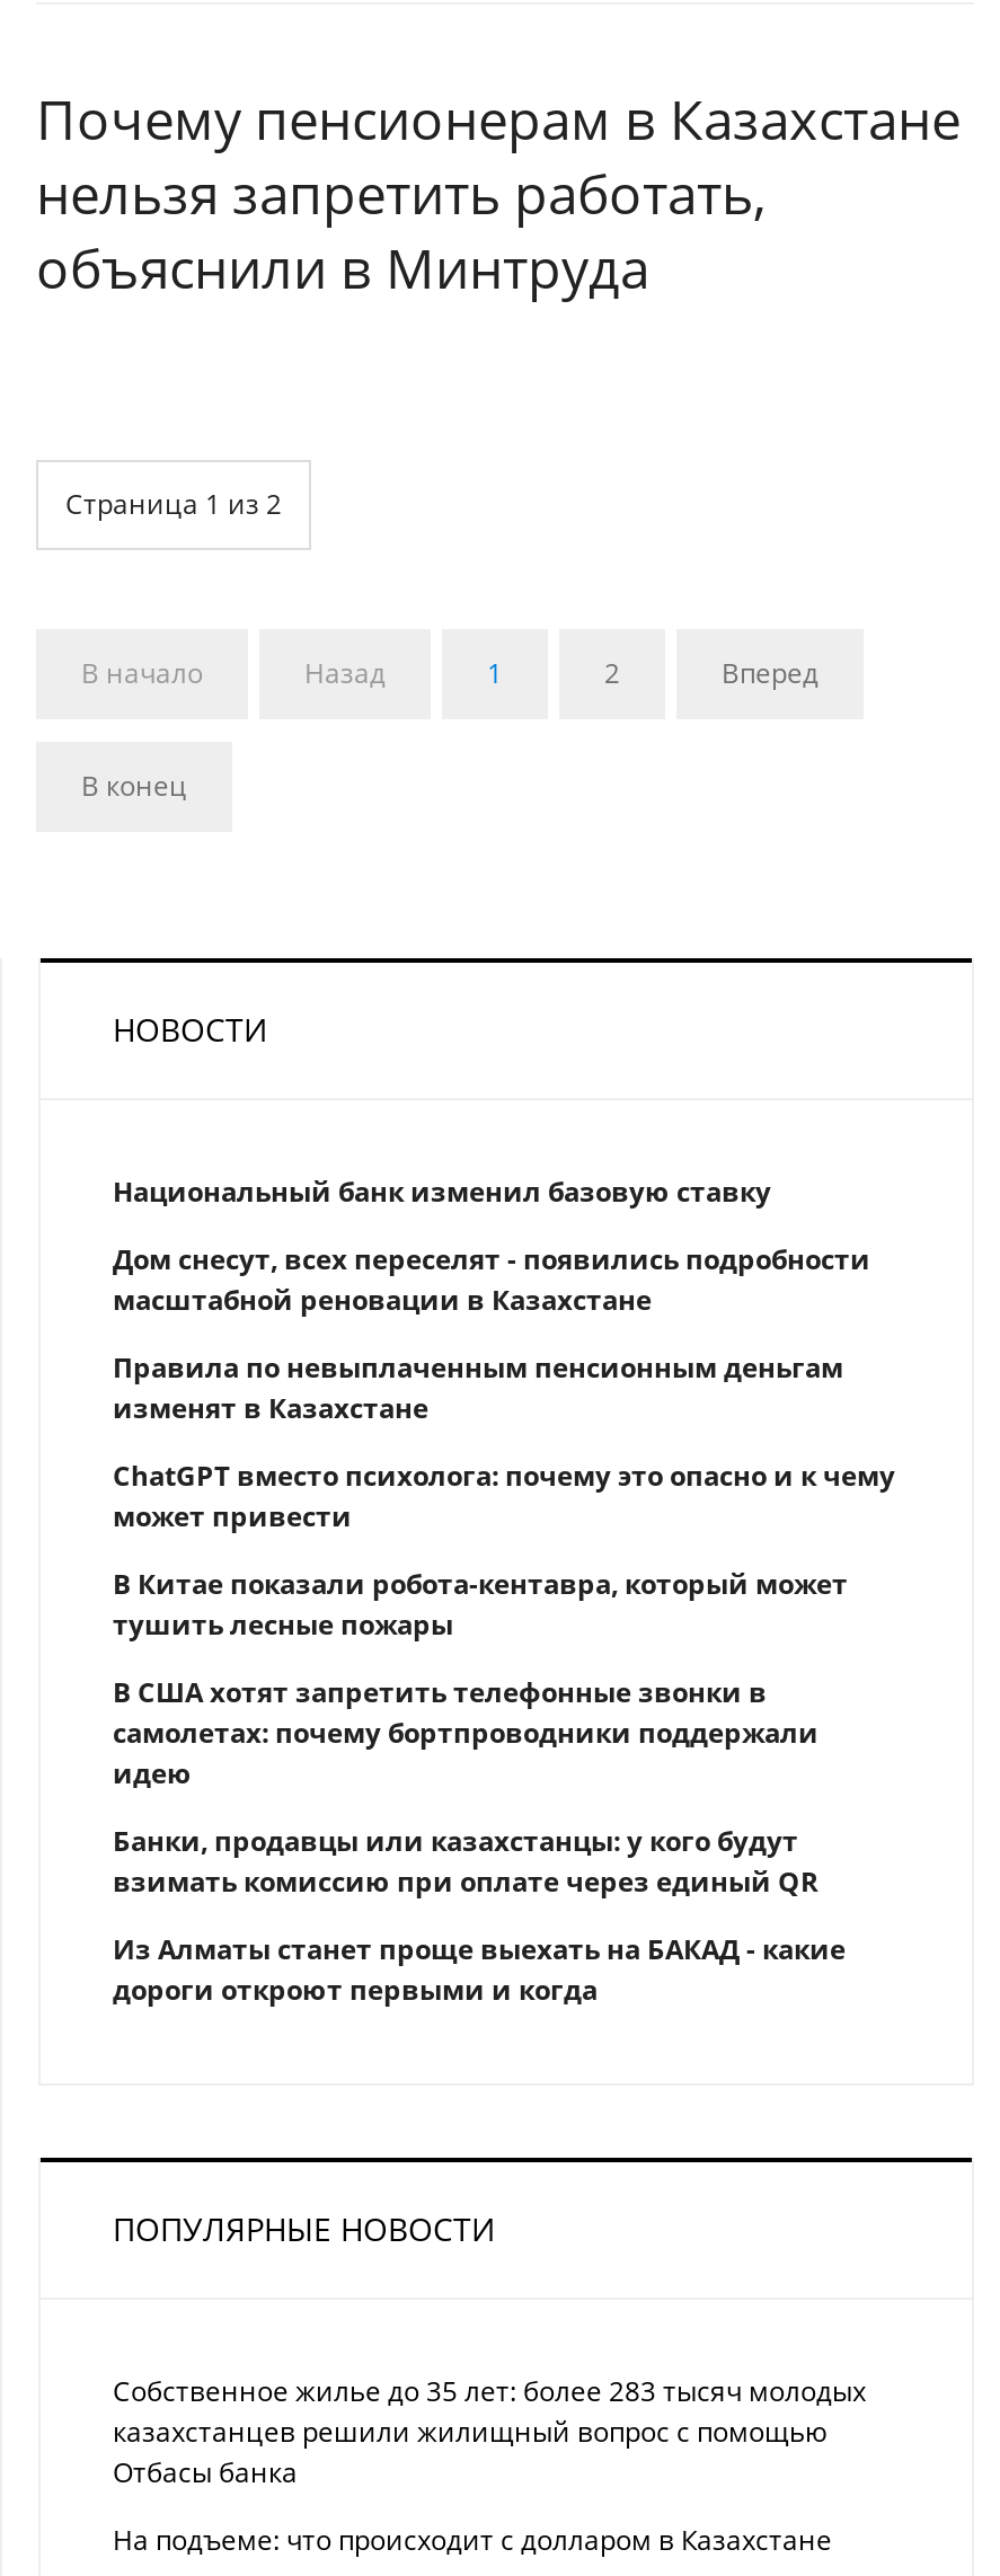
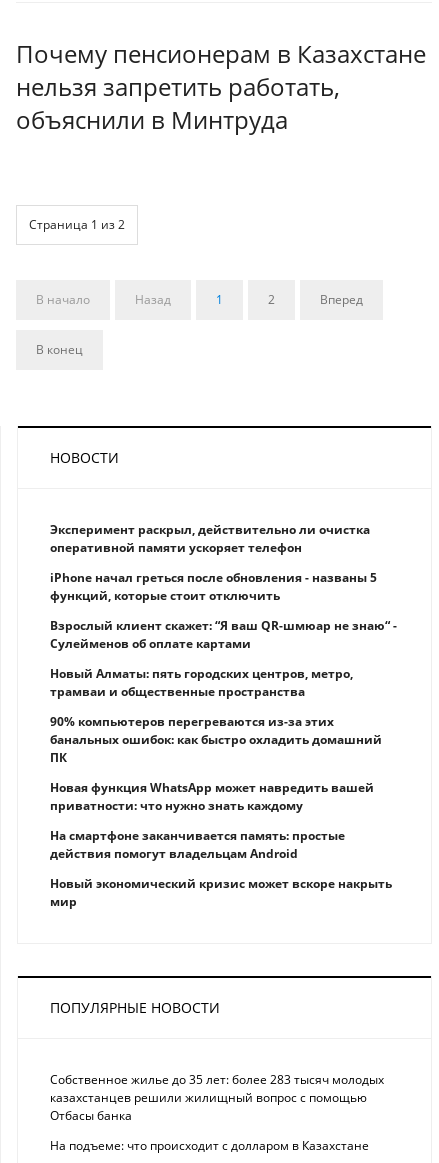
[113,1172,771,1211] Национальный банк изменил базовую ставку -> [50,521,370,556] Эксперимент раскрыл, действительно ли очистка | оперативной памяти ускоряет телефон
[113,1240,870,1319] Дом снесут, всех переселят - появились подробности | масштабной реновации в Казахстане -> [50,569,377,604] iPhone начал греться после обновления - названы 5 | функций, которые стоит отключить
[113,1348,843,1427] Правила по невыплаченным пенсионным деньгам | изменят в Казахстане -> [50,617,397,652] Взрослый клиент скажет: “Я ваш QR-шмюар не знаю“ - | Сулейменов об оплате картами
[113,1456,895,1535] ChatGPT вместо психолога: почему это опасно и к чему | может привести -> [50,665,353,700] Новый Алматы: пять городских центров, метро, | трамваи и общественные пространства
[113,1565,848,1643] В Китае показали робота-кентавра, который может | тушить лесные пожары -> [50,713,382,766] 90% компьютеров перегреваются из-за этих | банальных ошибок: как быстро охладить домашний | ПК
[113,1673,818,1792] В США хотят запретить телефонные звонки в | самолетах: почему бортпроводники поддержали | идею -> [50,779,374,814] Новая функция WhatsApp может навредить вашей | приватности: что нужно знать каждому
[113,1822,818,1900] Банки, продавцы или казахстанцы: у кого будут | взимать комиссию при оплате через единый QR -> [50,827,345,862] На смартфоне заканчивается память: простые | действия помогут владельцам Android
[113,1930,846,2009] Из Алматы станет проще выехать на БАКАД - какие | дороги откроют первыми и когда -> [50,875,392,910] Новый экономический кризис может вскоре накрыть | мир

